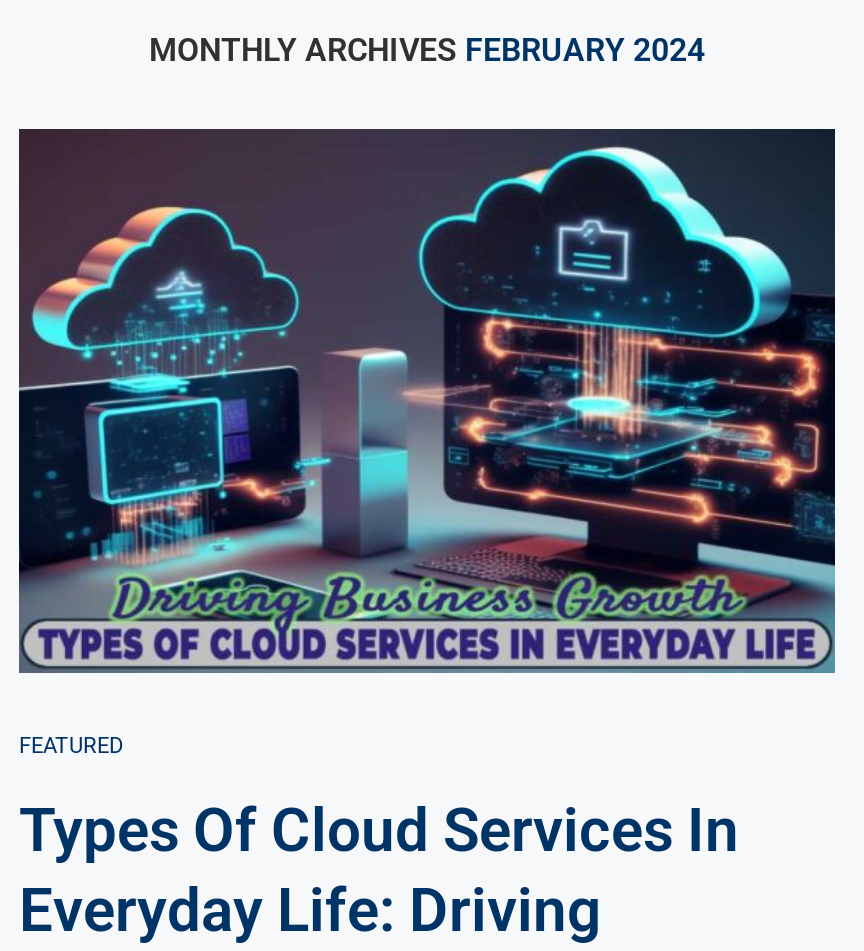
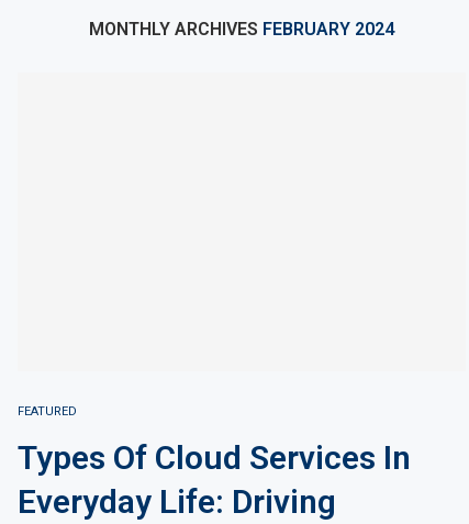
[17,127,837,675] [image] -> none

